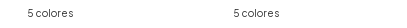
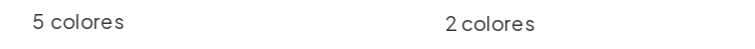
[233,7,279,19] 5 colores -> [445,10,535,34] 2 colores

